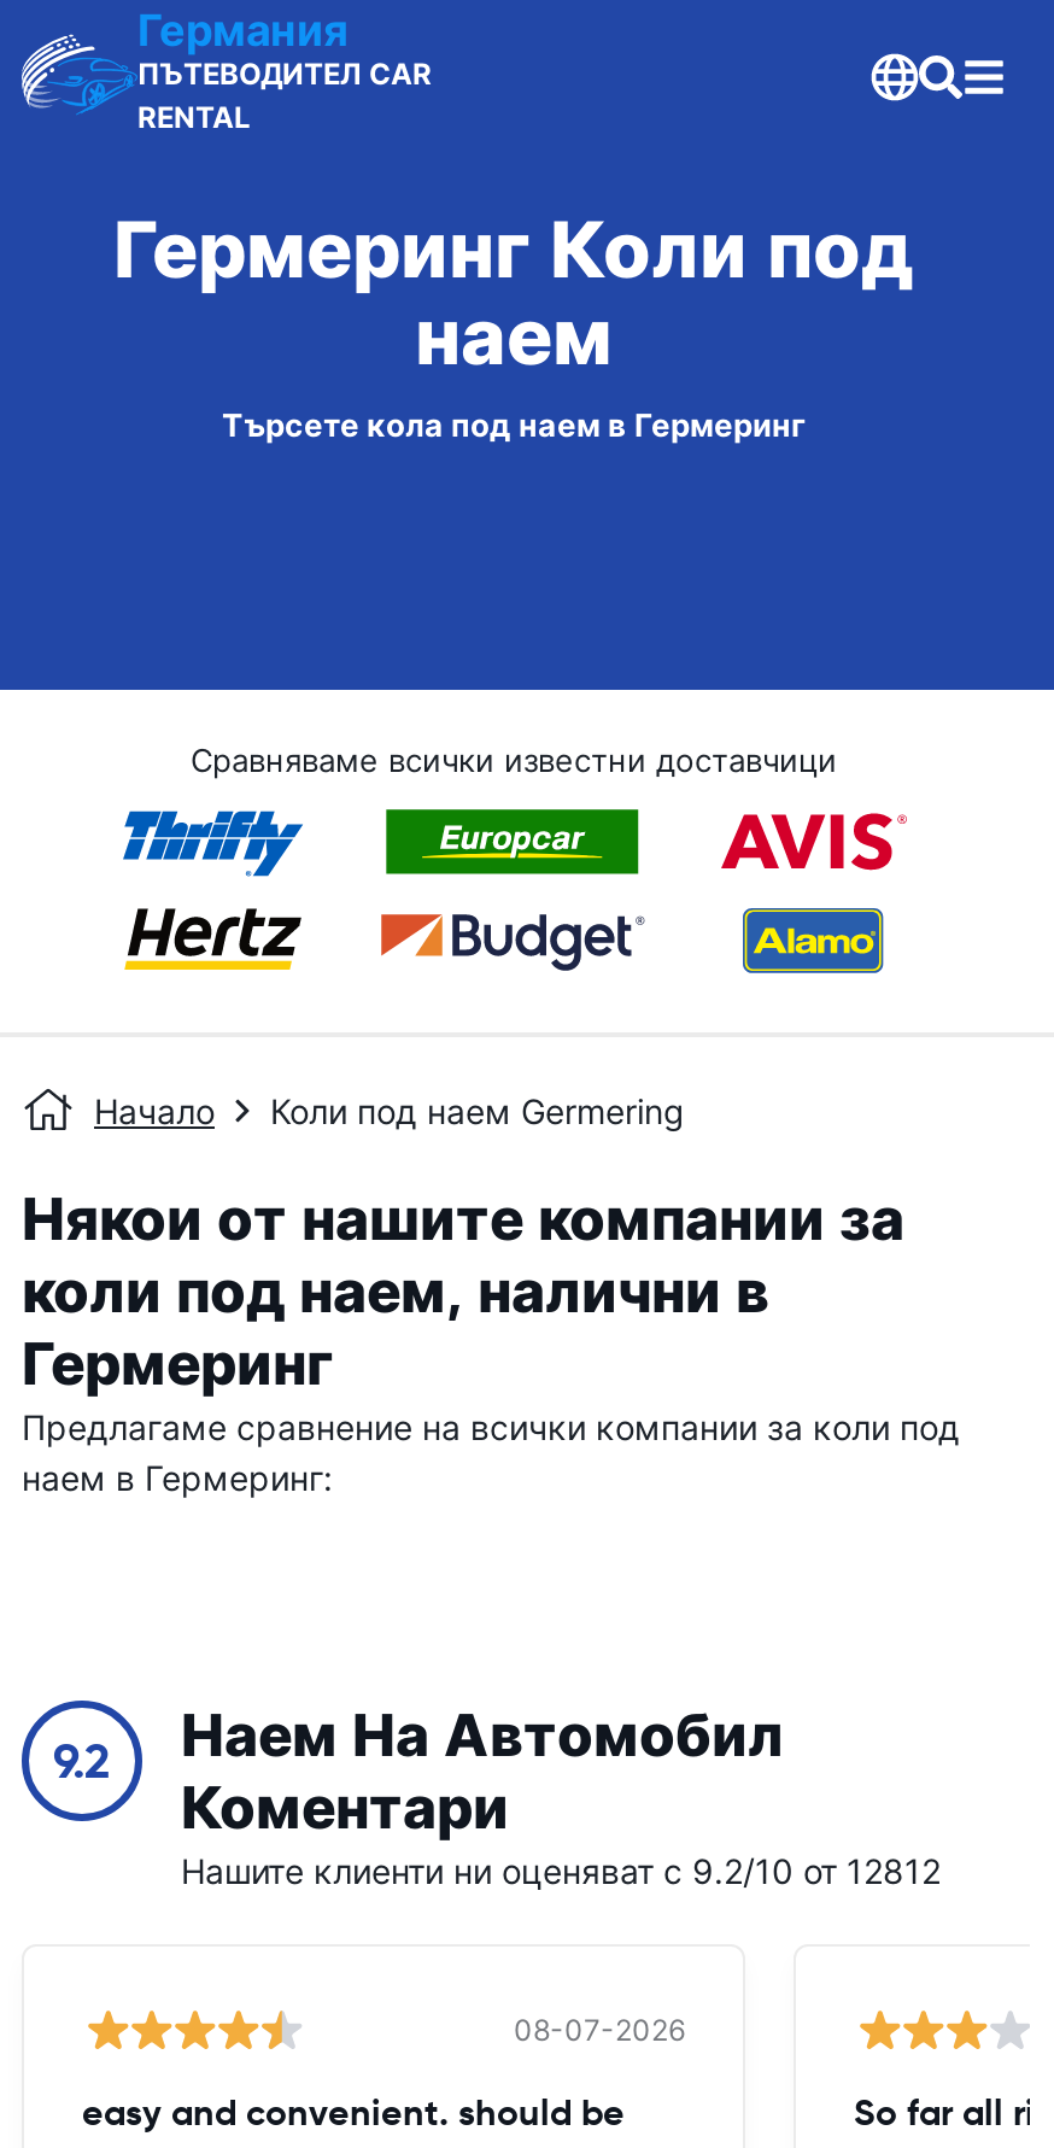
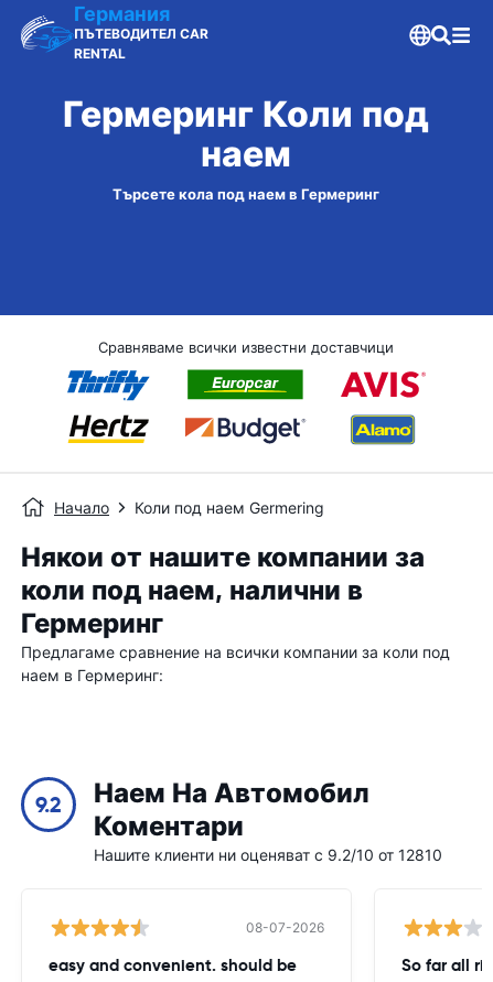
[181,1850,941,1891] Нашите клиенти ни оценяват с 9.2/10 от 12812 -> [94,845,442,864] Нашите клиенти ни оценяват с 9.2/10 от 12810

